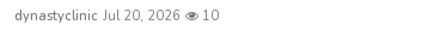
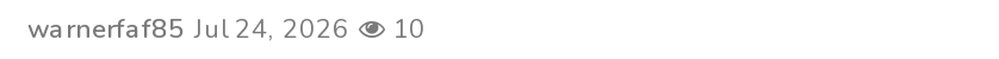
[14,7,181,24] dynastyclinic Jul 20, 2026 -> [27,11,349,46] warnerfaf85 Jul 24, 2026

